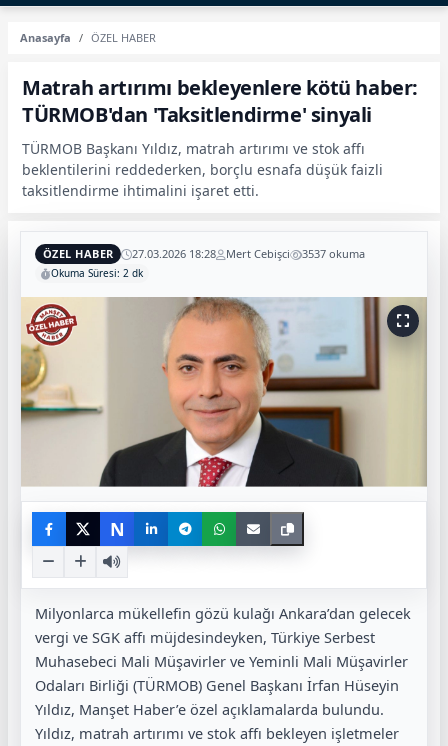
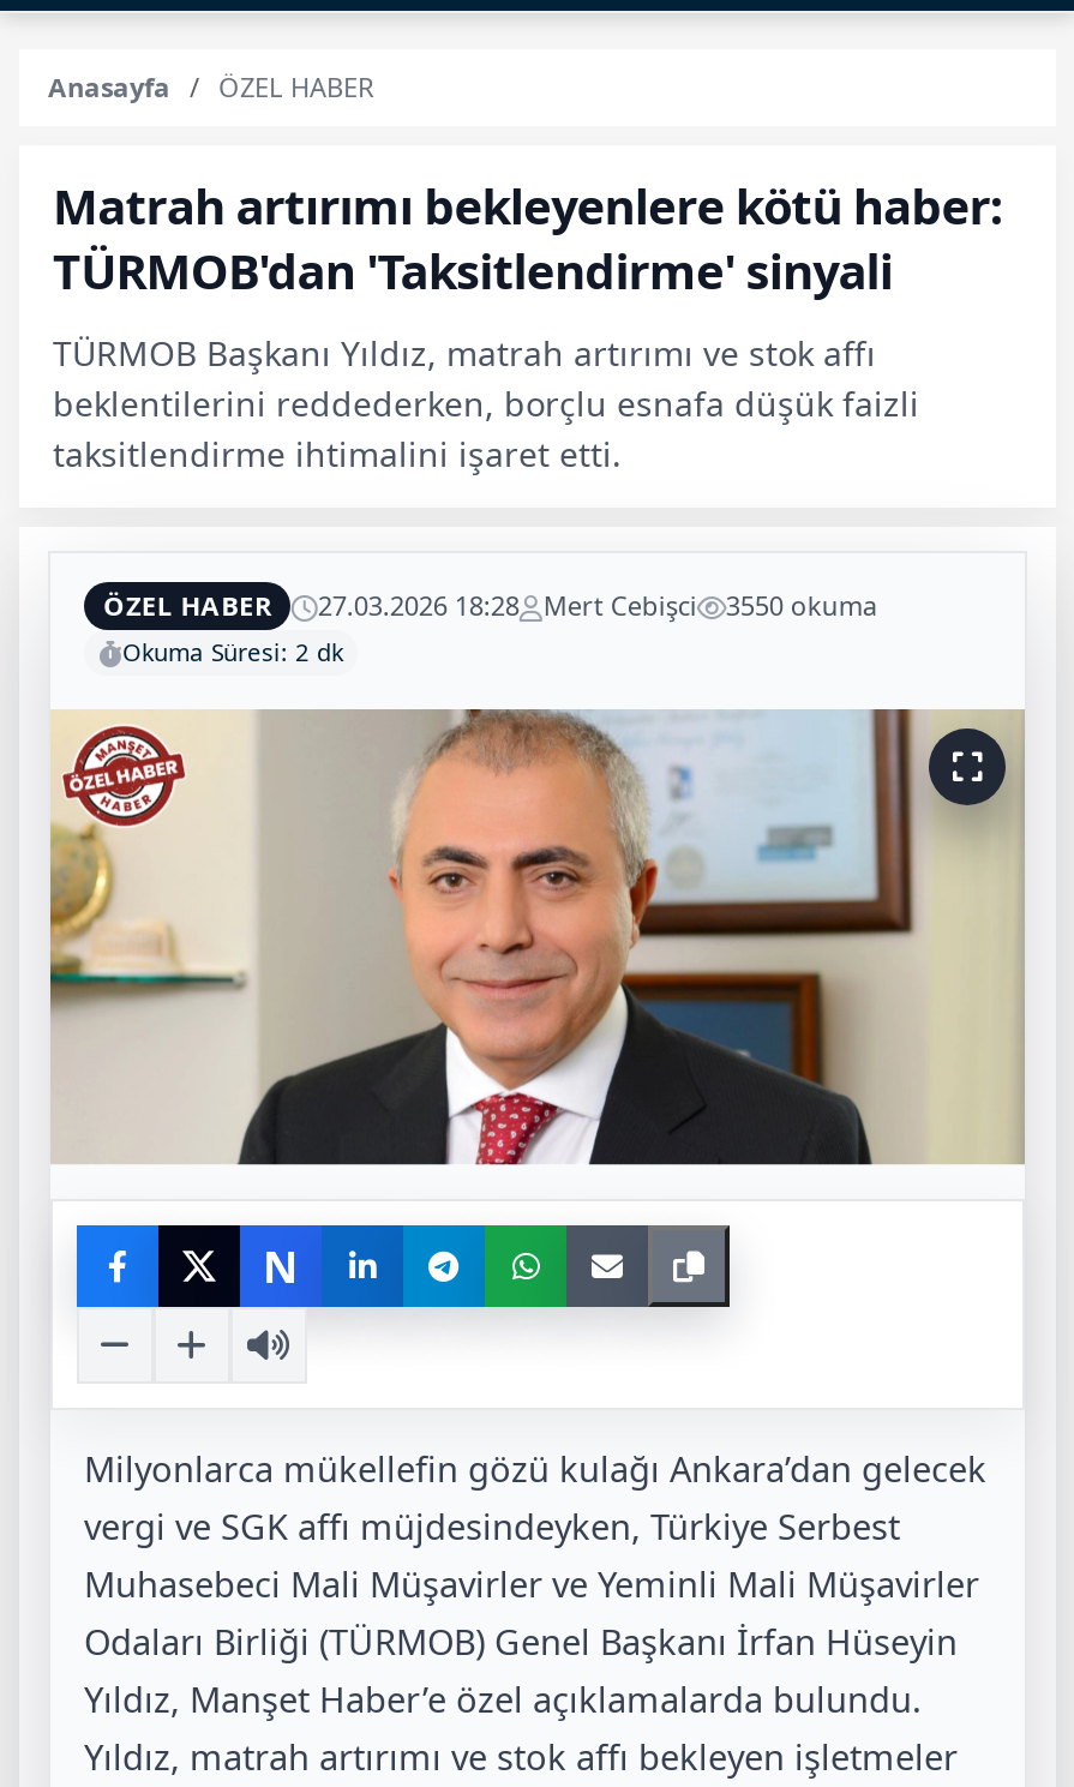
[43,246,365,261] ÖZEL HABER 27.03.2026 18:28 Mert Cebişci 3537 okuma -> [103,587,877,623] ÖZEL HABER 27.03.2026 18:28 Mert Cebişci 3550 okuma

